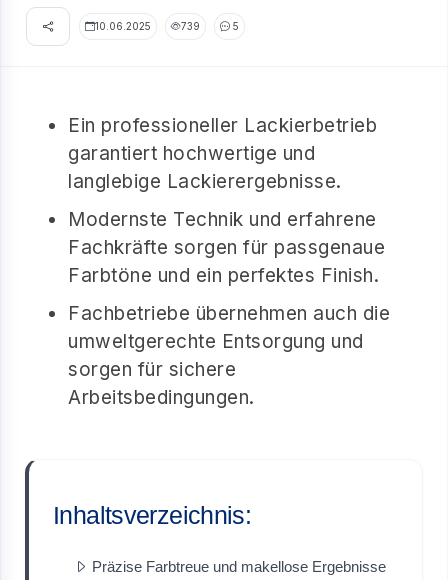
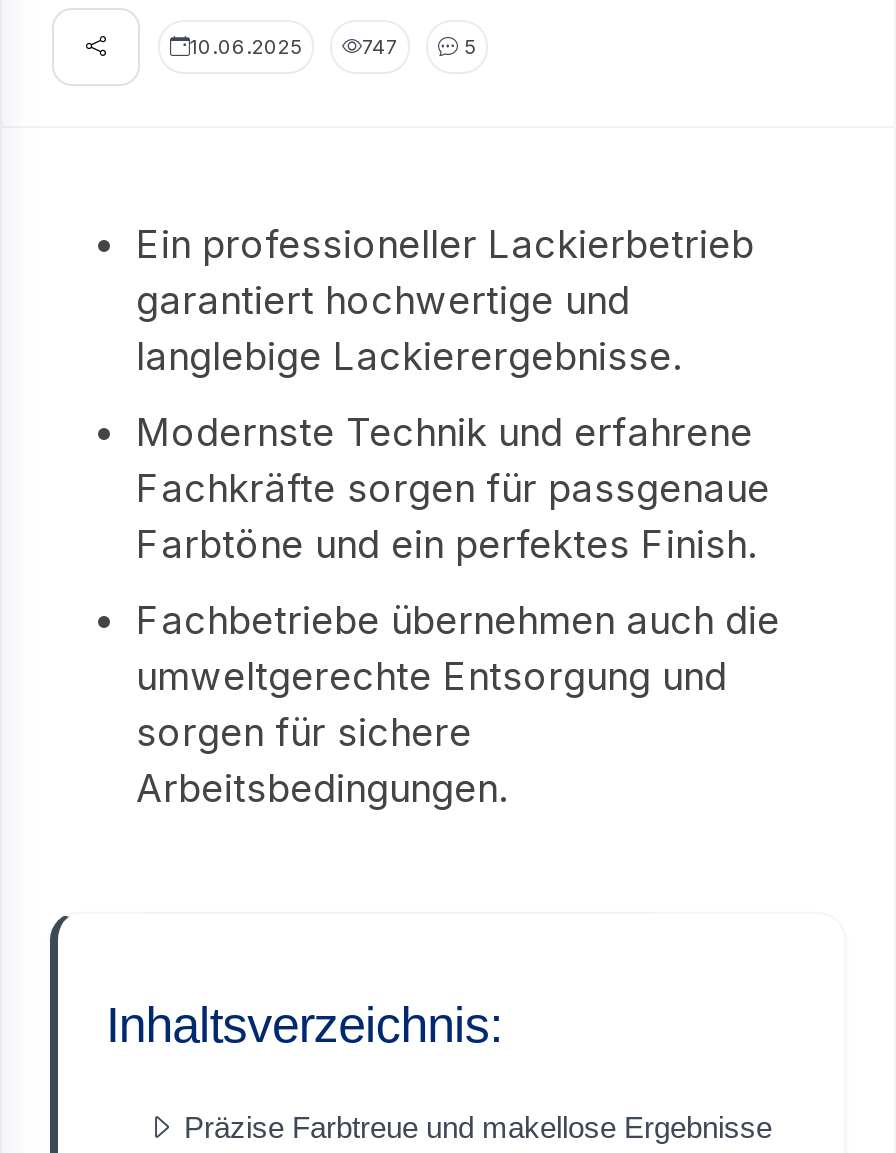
[181,20,200,32] 739 -> [362,34,398,58] 747

